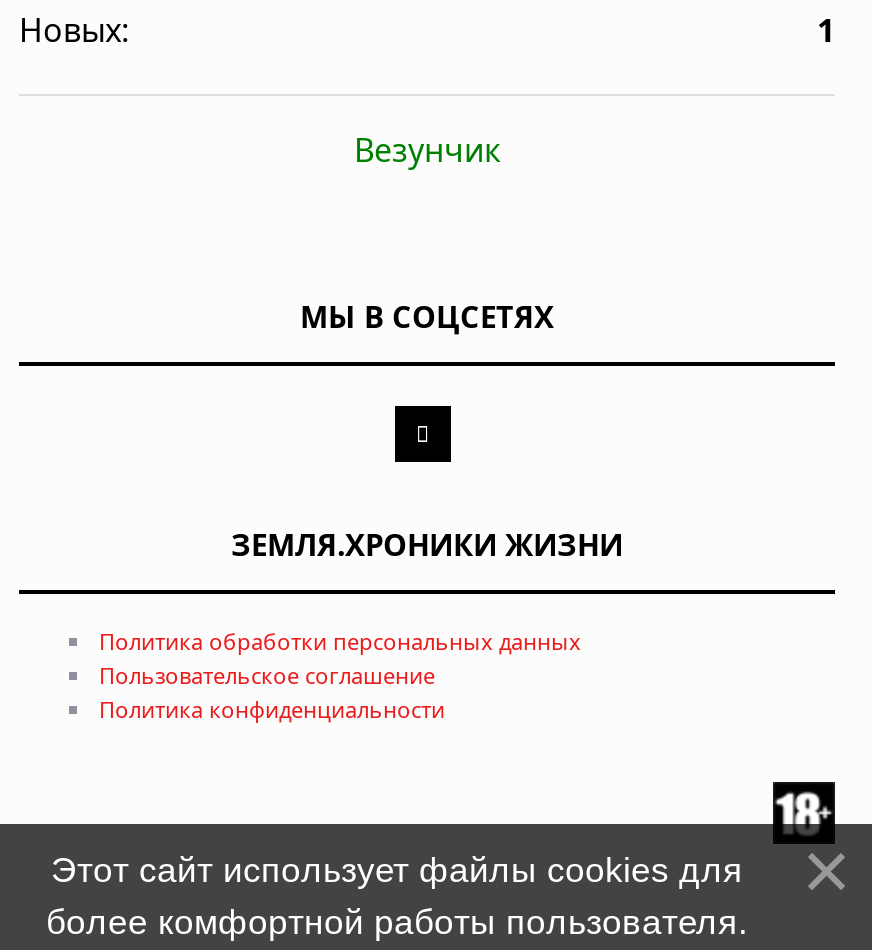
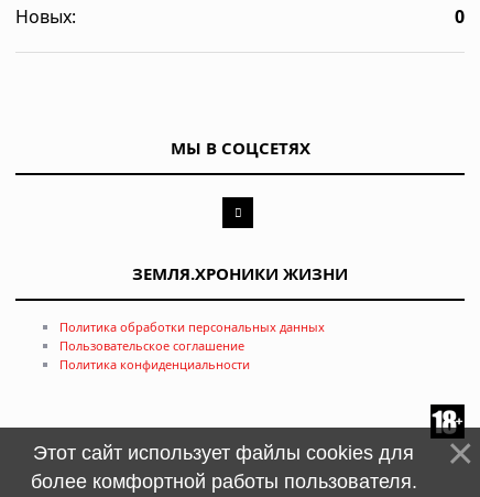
[354,8,835,172] 1 | Везунчик -> [455,5,465,29] 0

